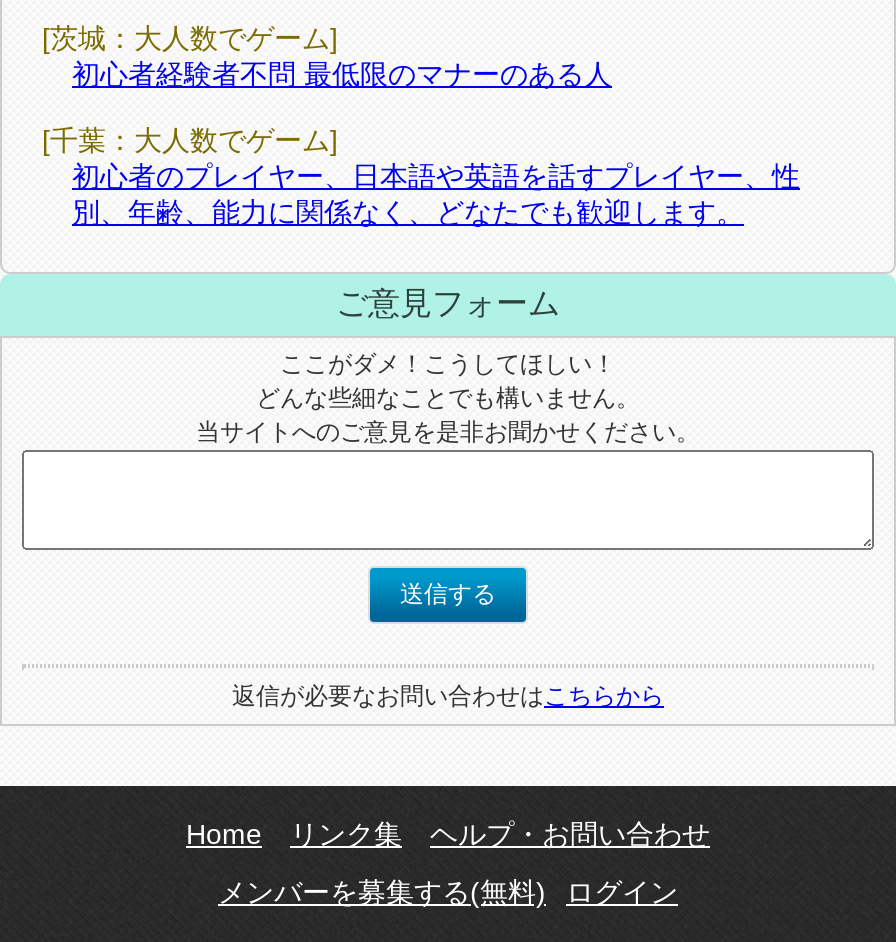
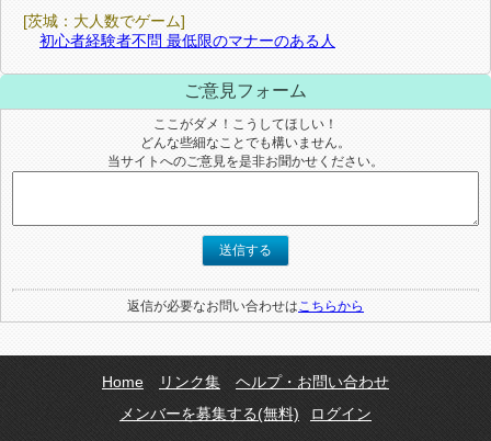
[42,124,800,228] [千葉：大人数でゲーム] | 初心者のプレイヤー、日本語や英語を話すプレイヤー、性 | 別、年齢、能力に関係なく、どなたでも歓迎します。 -> none

